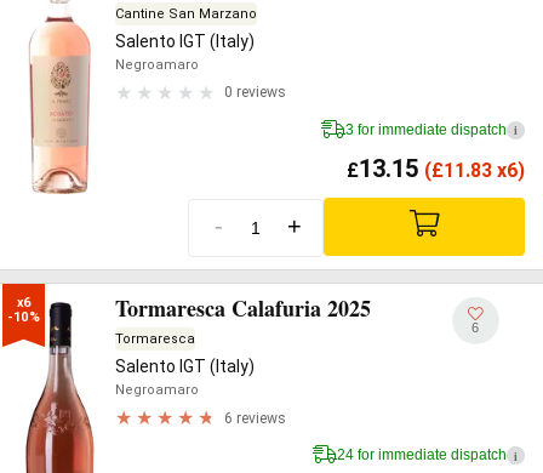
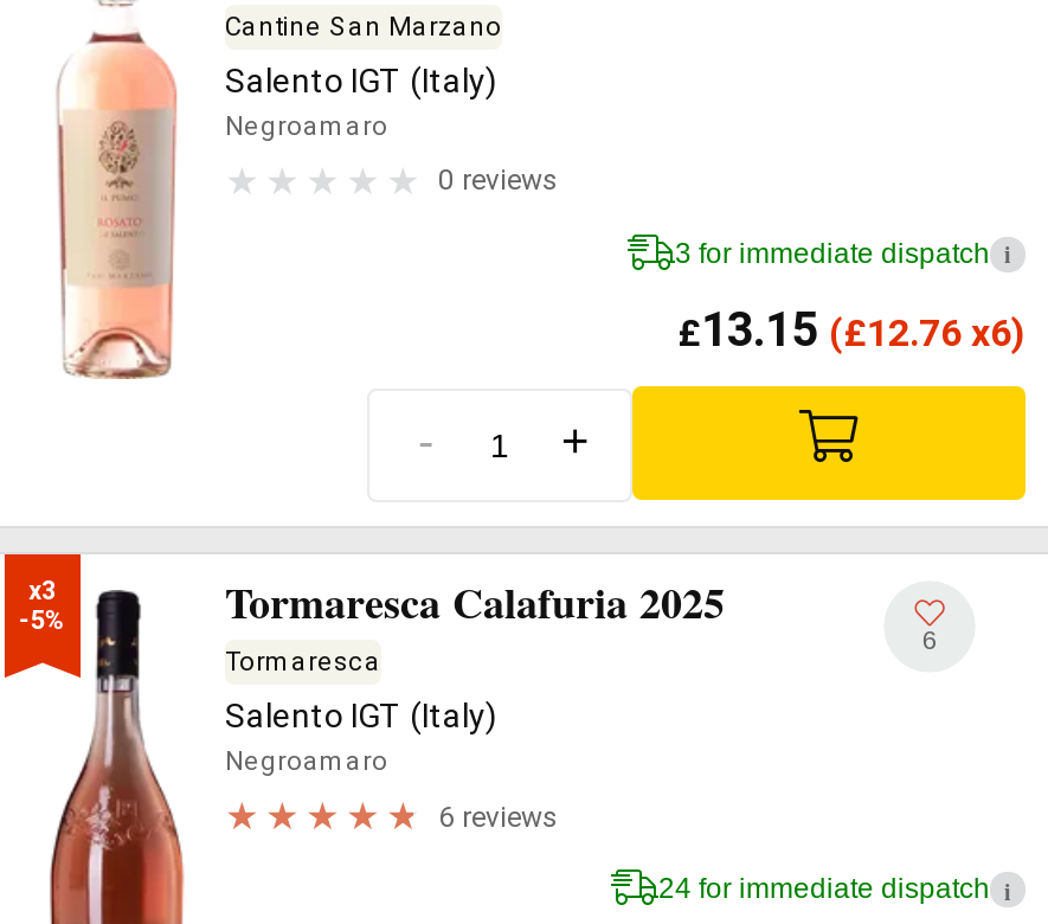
[347,153,525,183] £13.15 (£11.83 x6) -> [677,300,1026,357] £13.15 (£12.76 x6)
[8,295,39,325] x6 | -10% -> [19,575,66,635] x3 | -5%

